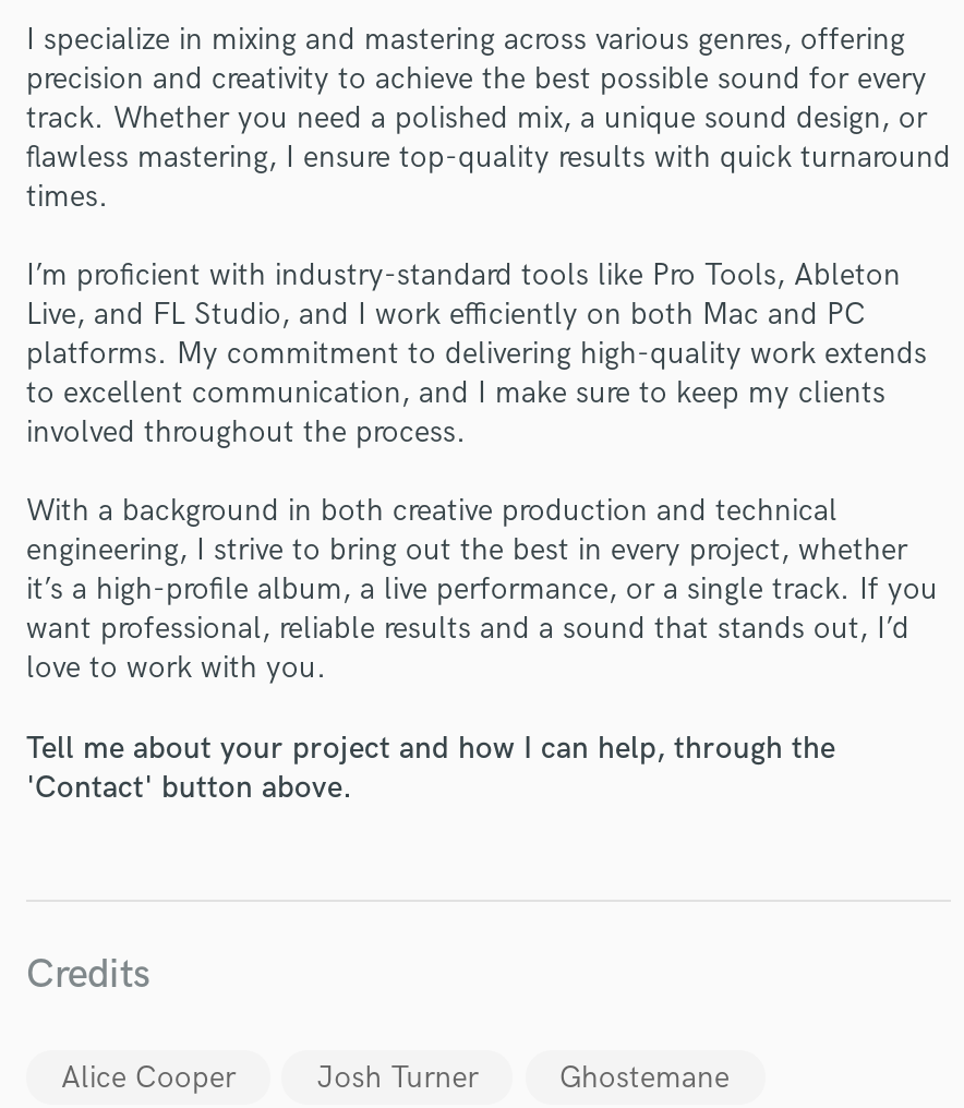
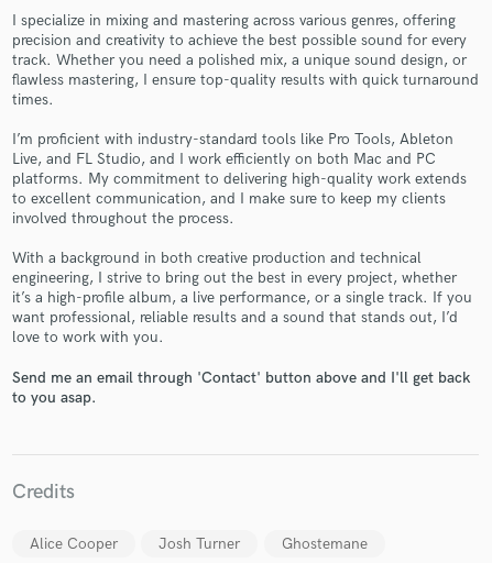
[26,729,835,805] Tell me about your project and how I can help, through the | 'Contact' button above. -> [12,368,470,407] Send me an email through 'Contact' button above and I'll get back | to you asap.

